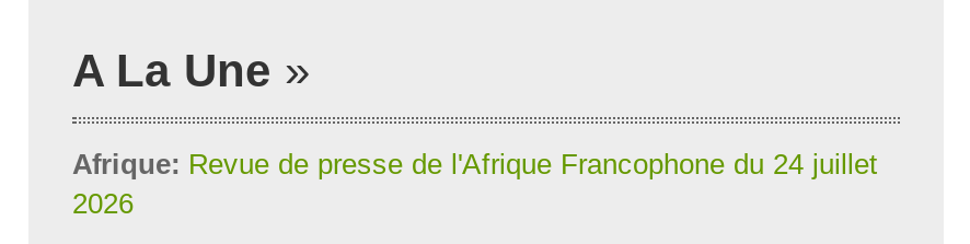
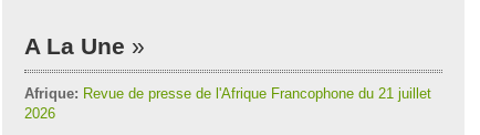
[72,148,878,181] Afrique: Revue de presse de l'Afrique Francophone du 24 juillet -> [24,85,431,102] Afrique: Revue de presse de l'Afrique Francophone du 21 juillet

